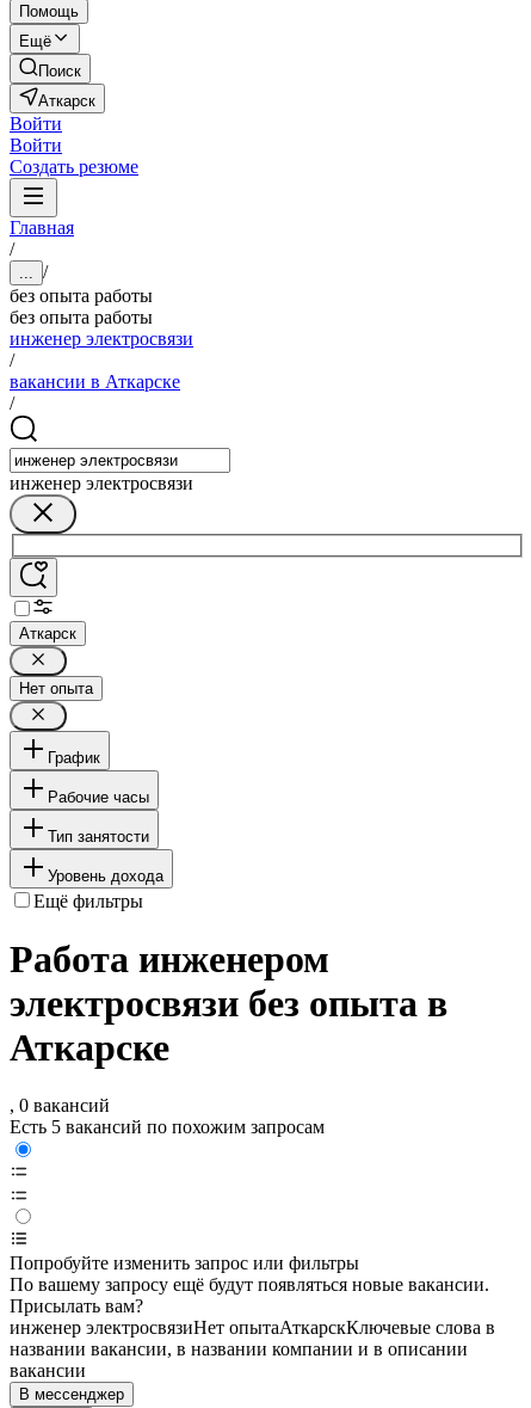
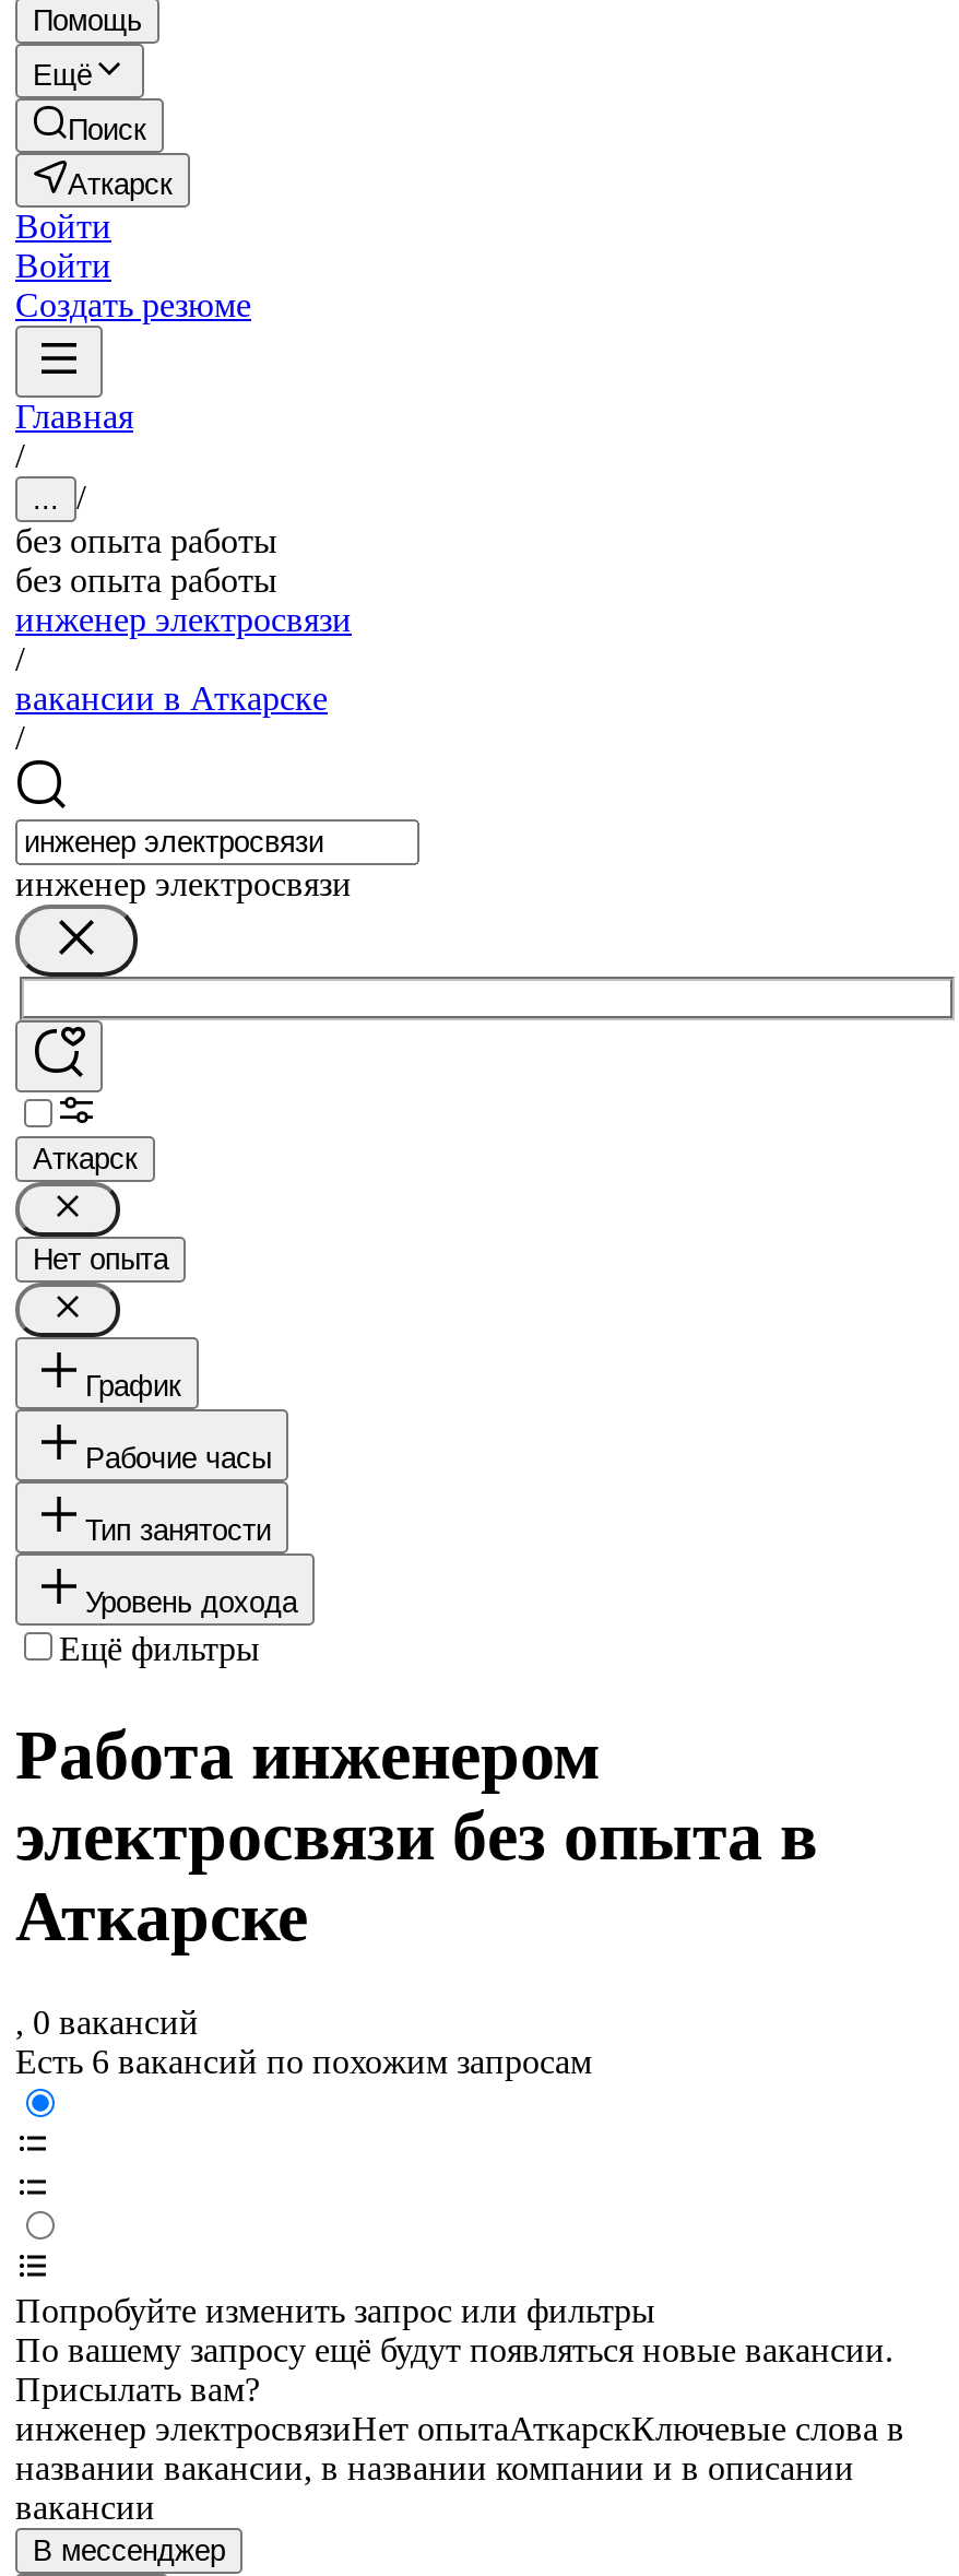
[10,1117,325,1138] Есть 5 вакансий по похожим запросам -> [15,2044,592,2081] Есть 6 вакансий по похожим запросам

